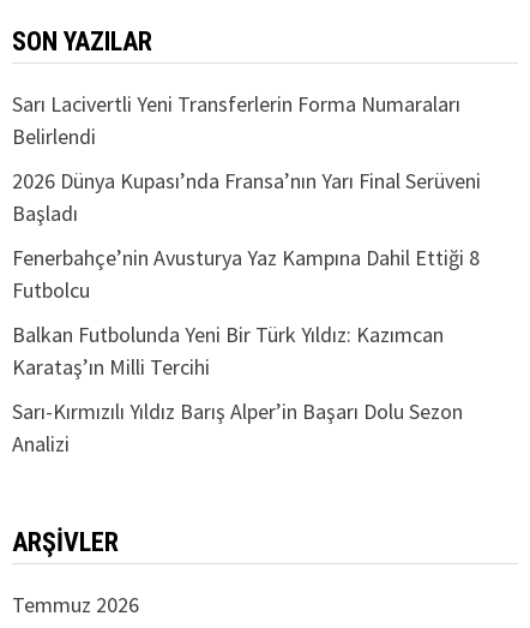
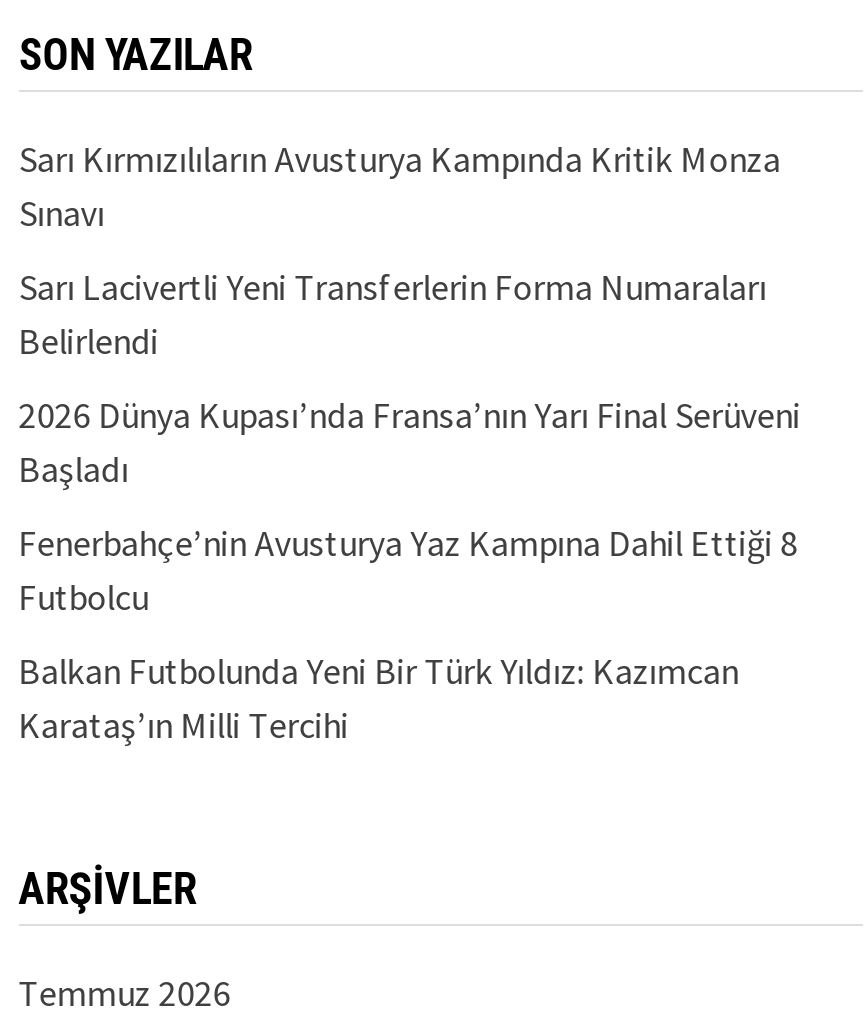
none -> [19,136,781,236] Sarı Kırmızılıların Avusturya Kampında Kritik Monza | Sınavı
moved [12,90,481,381] -> [19,264,801,748]: Sarı Lacivertli Yeni Transferlerin Forma Numaraları | Belirlendi | 2026 Dünya Kupası’nda Fransa’nın Yarı Final Serüveni | Başladı | Fenerbahçe’nin Avusturya Yaz Kampına Dahil Ettiği 8 | Futbolcu | Balkan Futbolunda Yeni Bir Türk Yıldız: Kazımcan | Karataş’ın Milli Tercihi
[12,397,463,457] Sarı-Kırmızılı Yıldız Barış Alper’in Başarı Dolu Sezon | Analizi -> none

